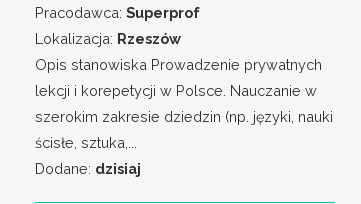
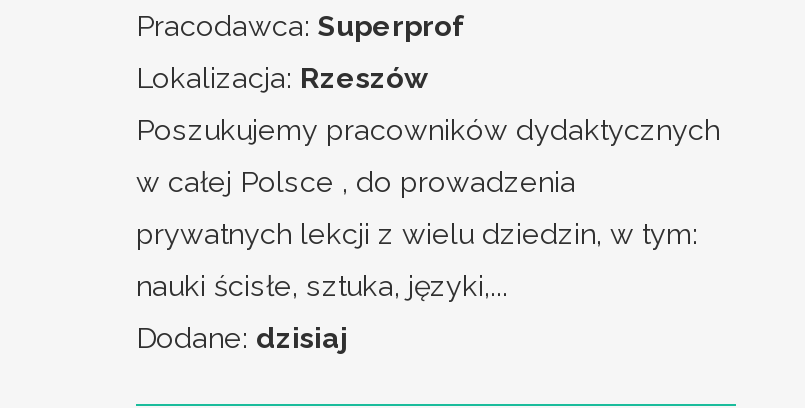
[35,56,322,73] Opis stanowiska Prowadzenie prywatnych -> [136,112,720,146] Poszukujemy pracowników dydaktycznych
[35,82,317,99] lekcji i korepetycji w Polsce. Nauczanie w -> [136,164,576,198] w całej Polsce , do prowadzenia
[35,108,333,125] szerokim zakresie dziedzin (np. języki, nauki -> [136,216,698,250] prywatnych lekcji z wielu dziedzin, w tym:
[35,134,137,151] ścisłe, sztuka,... -> [136,268,508,302] nauki ścisłe, sztuka, języki,...

